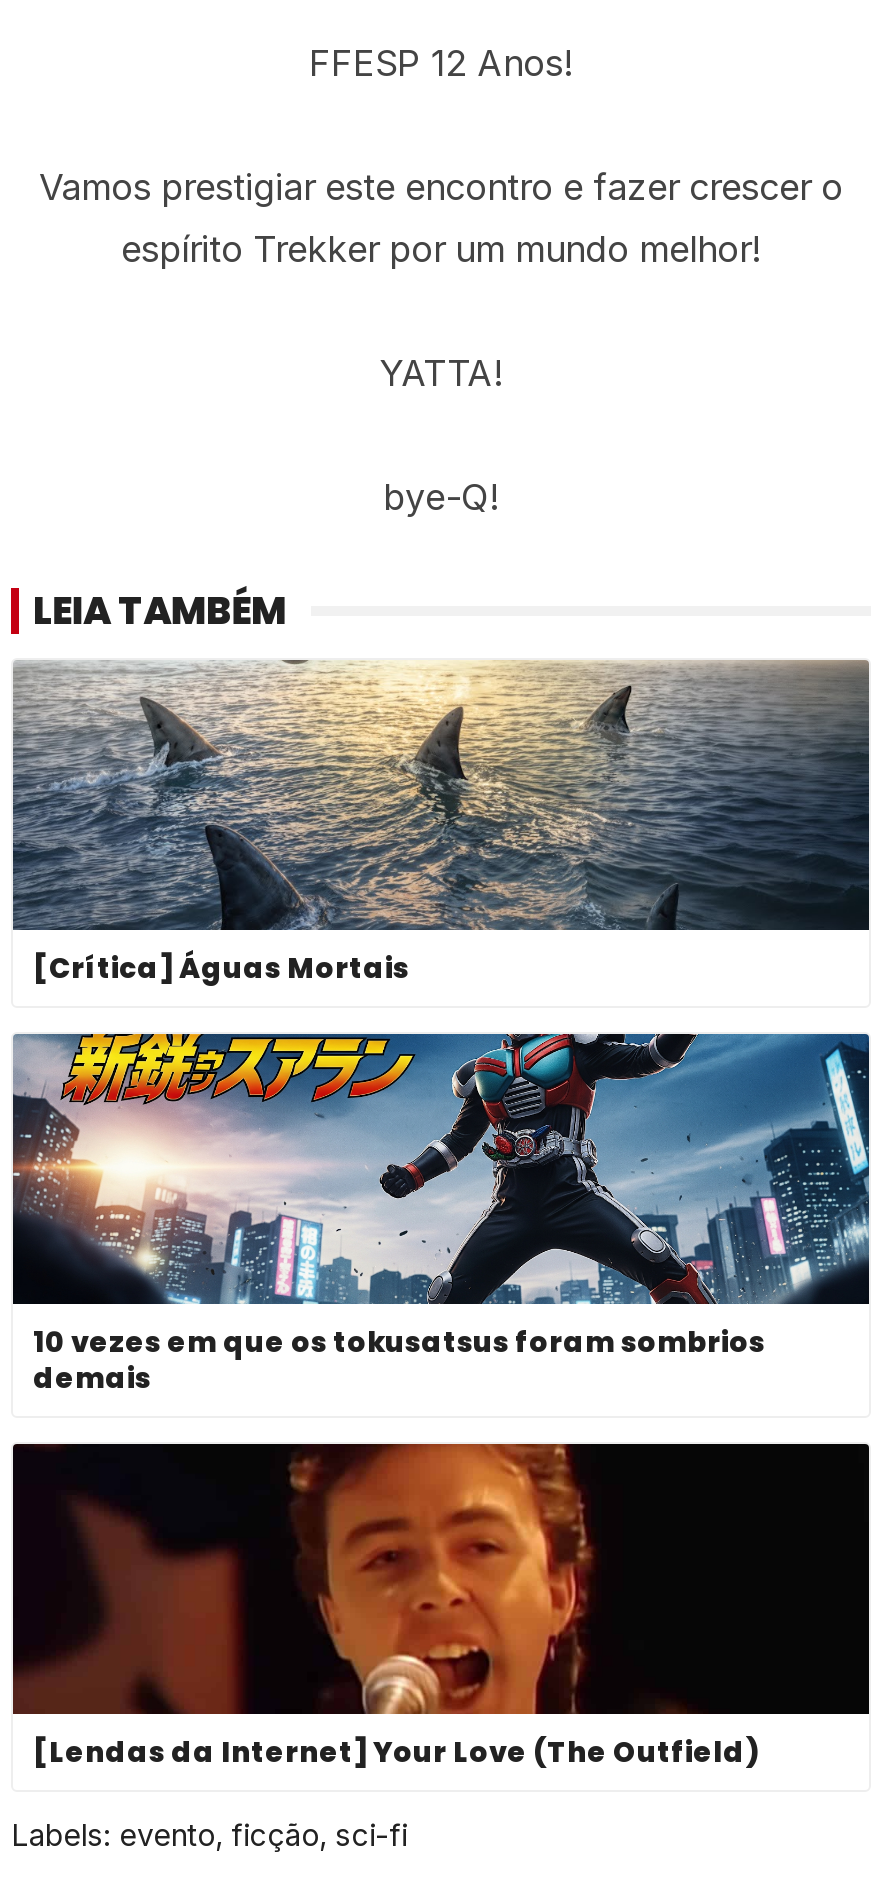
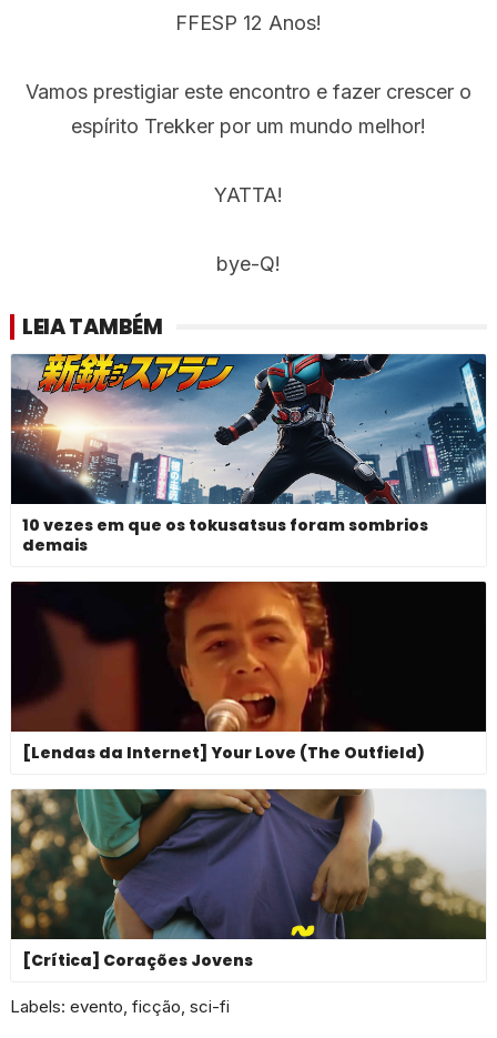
[13,658,871,989] [image] | [Crítica] Águas Mortais -> none
moved [11,1030,873,1773] -> [10,352,488,764]: [image] | 10 vezes em que os tokusatsus foram sombrios | demais | [Lendas da Internet] Your Love (The Outfield)
none -> [10,788,487,972] [image] | [Crítica] Corações Jovens

